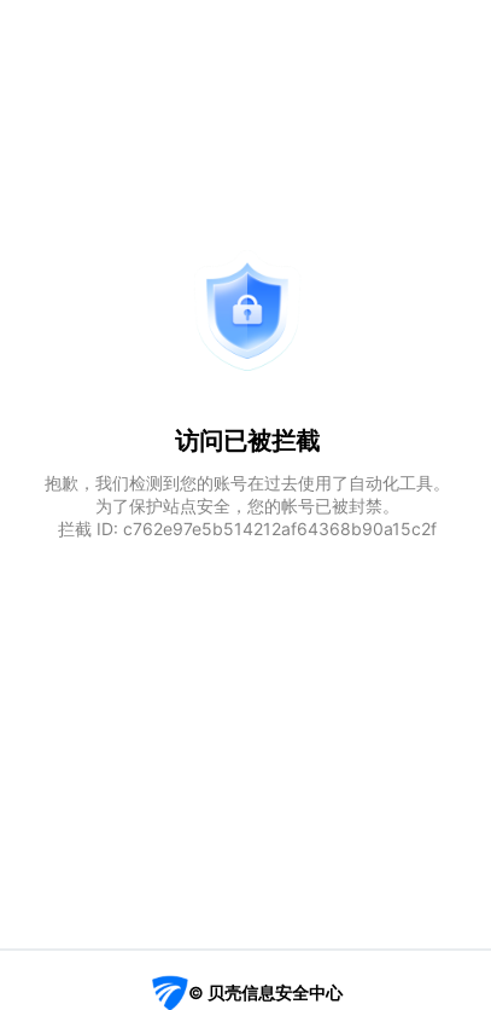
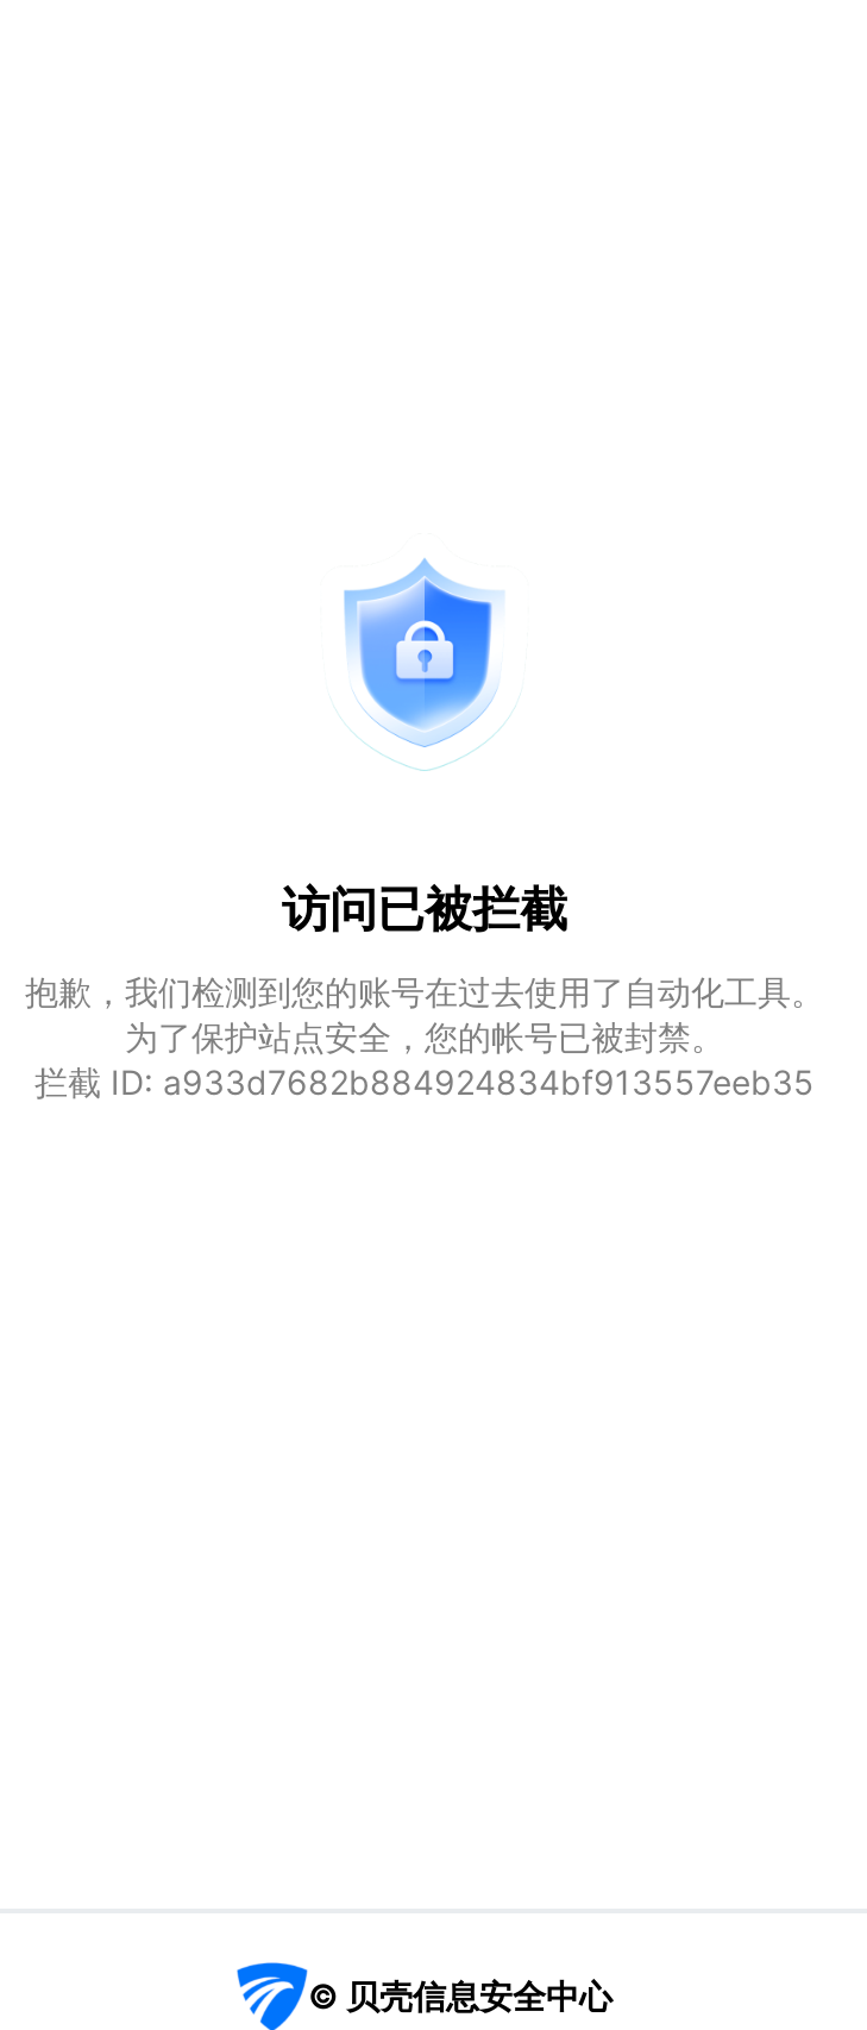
[58,518,437,539] 拦截 ID: c762e97e5b514212af64368b90a15c2f -> [34,1061,815,1101] 拦截 ID: a933d7682b884924834bf913557eeb35

